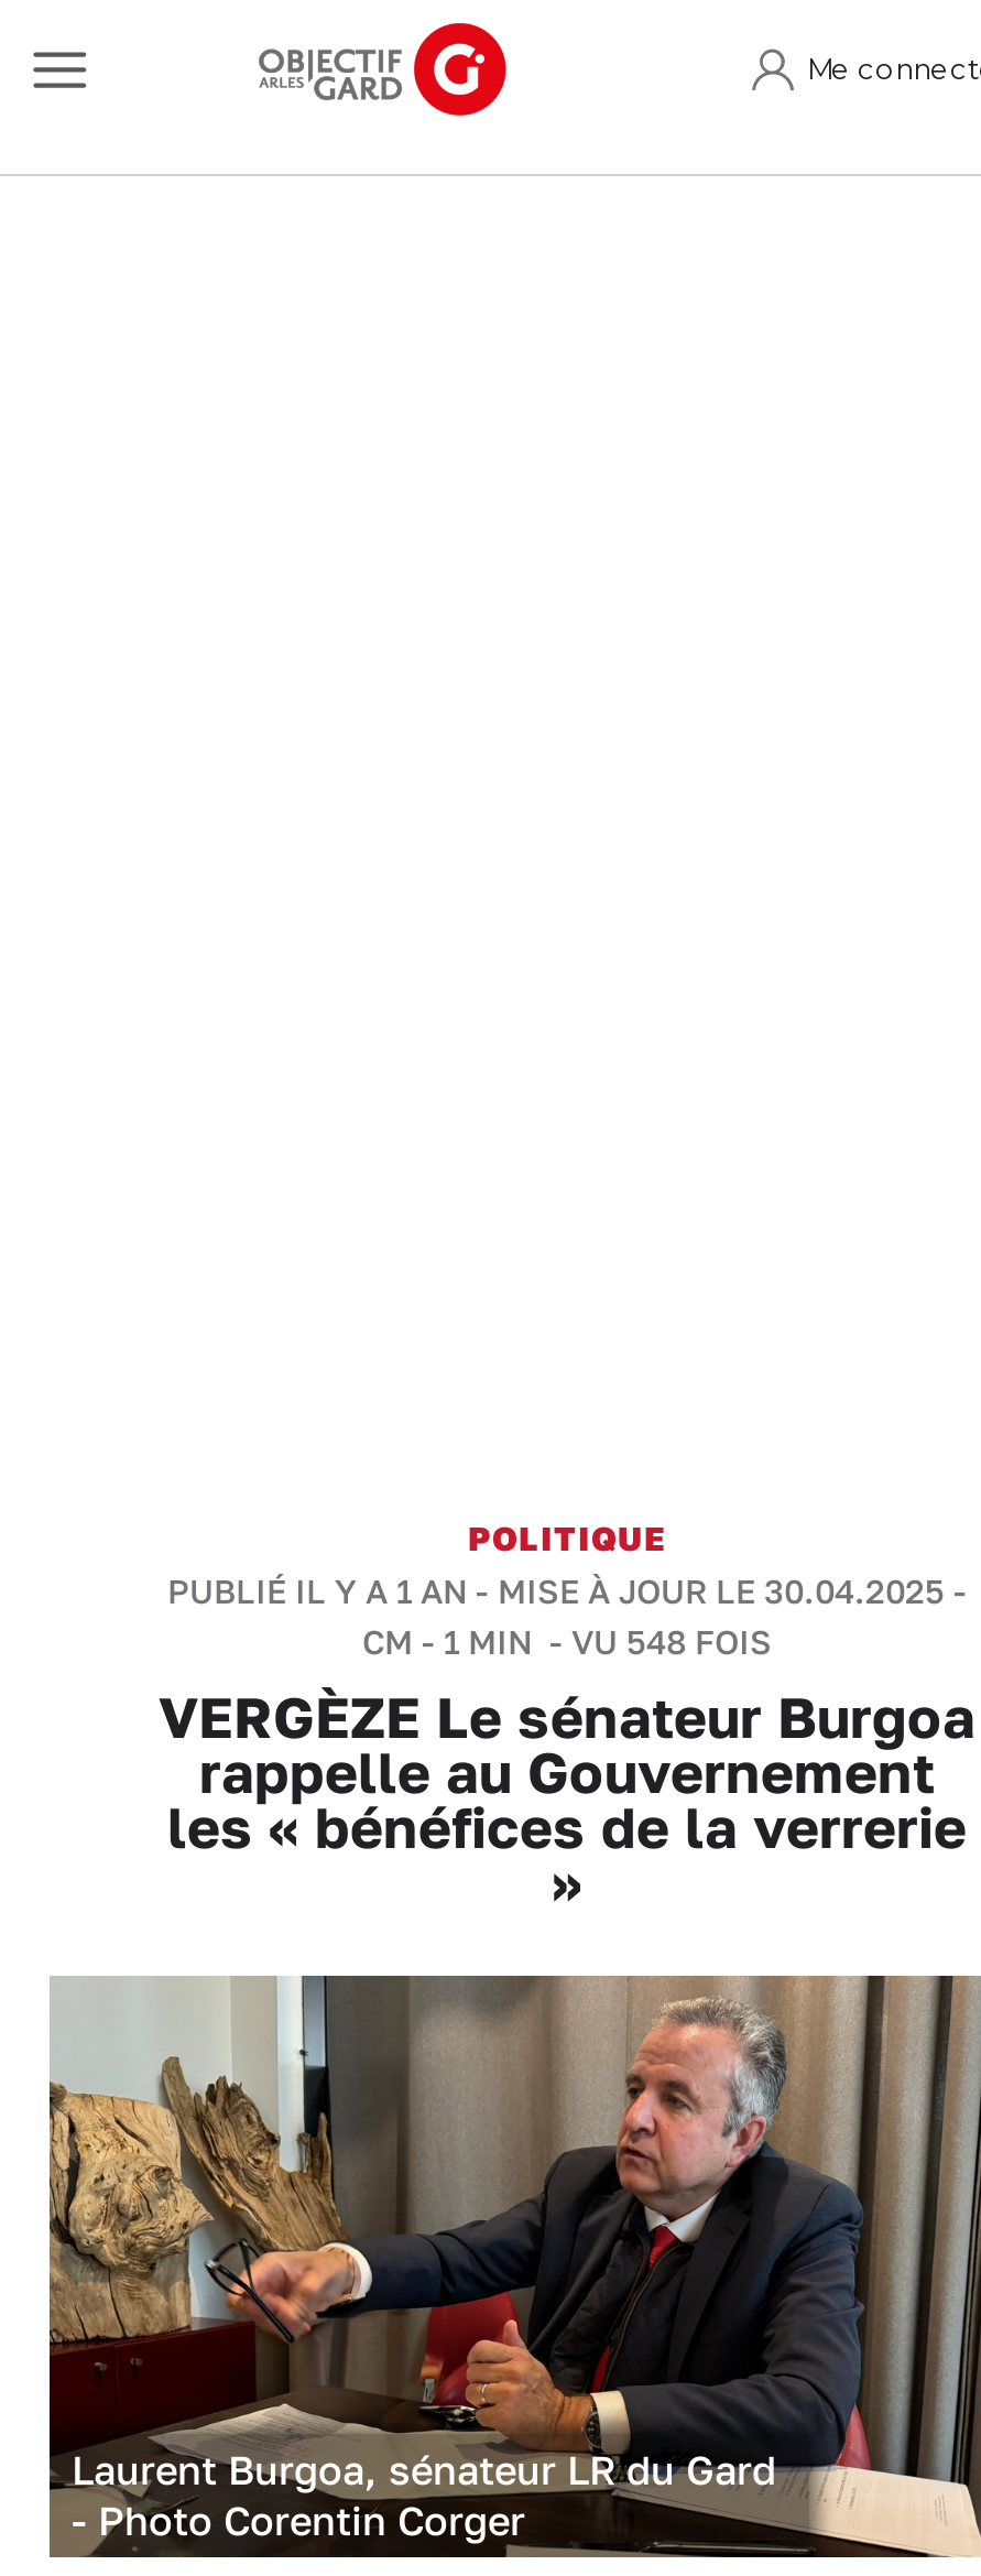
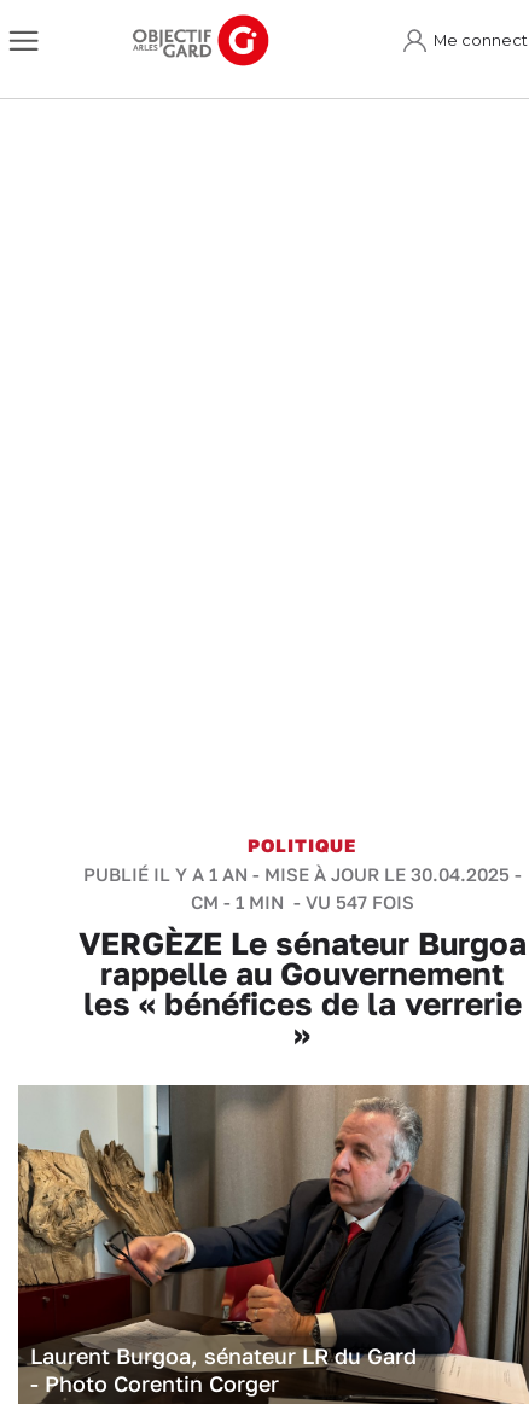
[362,1621,772,1661] CM - 1 MIN - VU 548 FOIS -> [190,891,414,913] CM - 1 MIN - VU 547 FOIS

